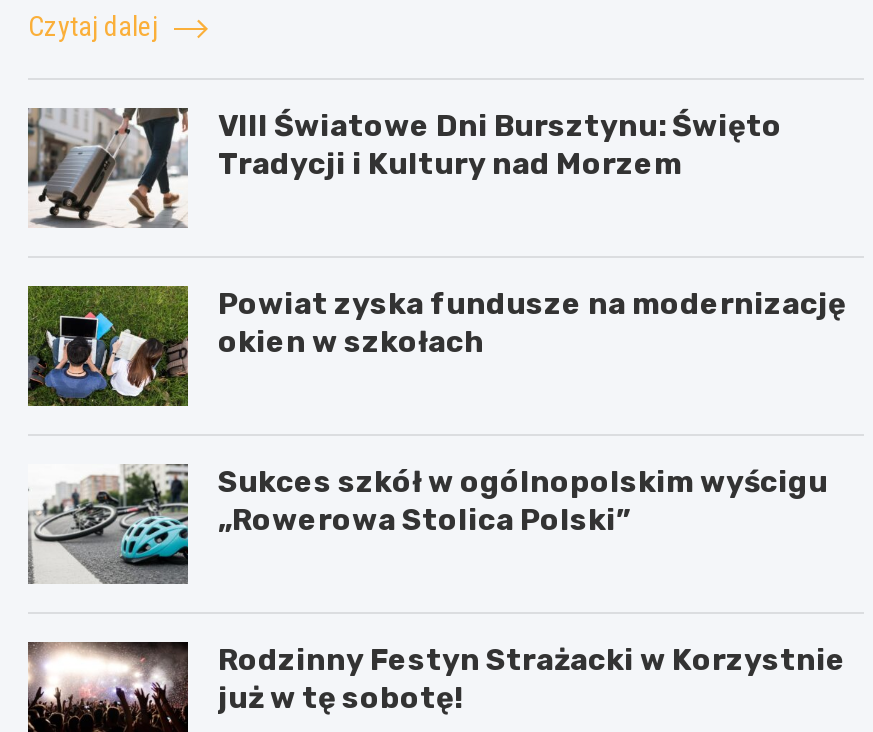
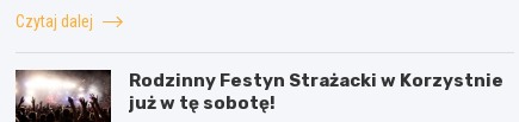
[28,108,782,230] [image] | VIII Światowe Dni Bursztynu: Święto | Tradycji i Kultury nad Morzem -> none
[26,284,846,408] [image] | Powiat zyska fundusze na modernizację | okien w szkołach -> none
[28,462,828,586] [image] | Sukces szkół w ogólnopolskim wyścigu | „Rowerowa Stolica Polski” -> none

